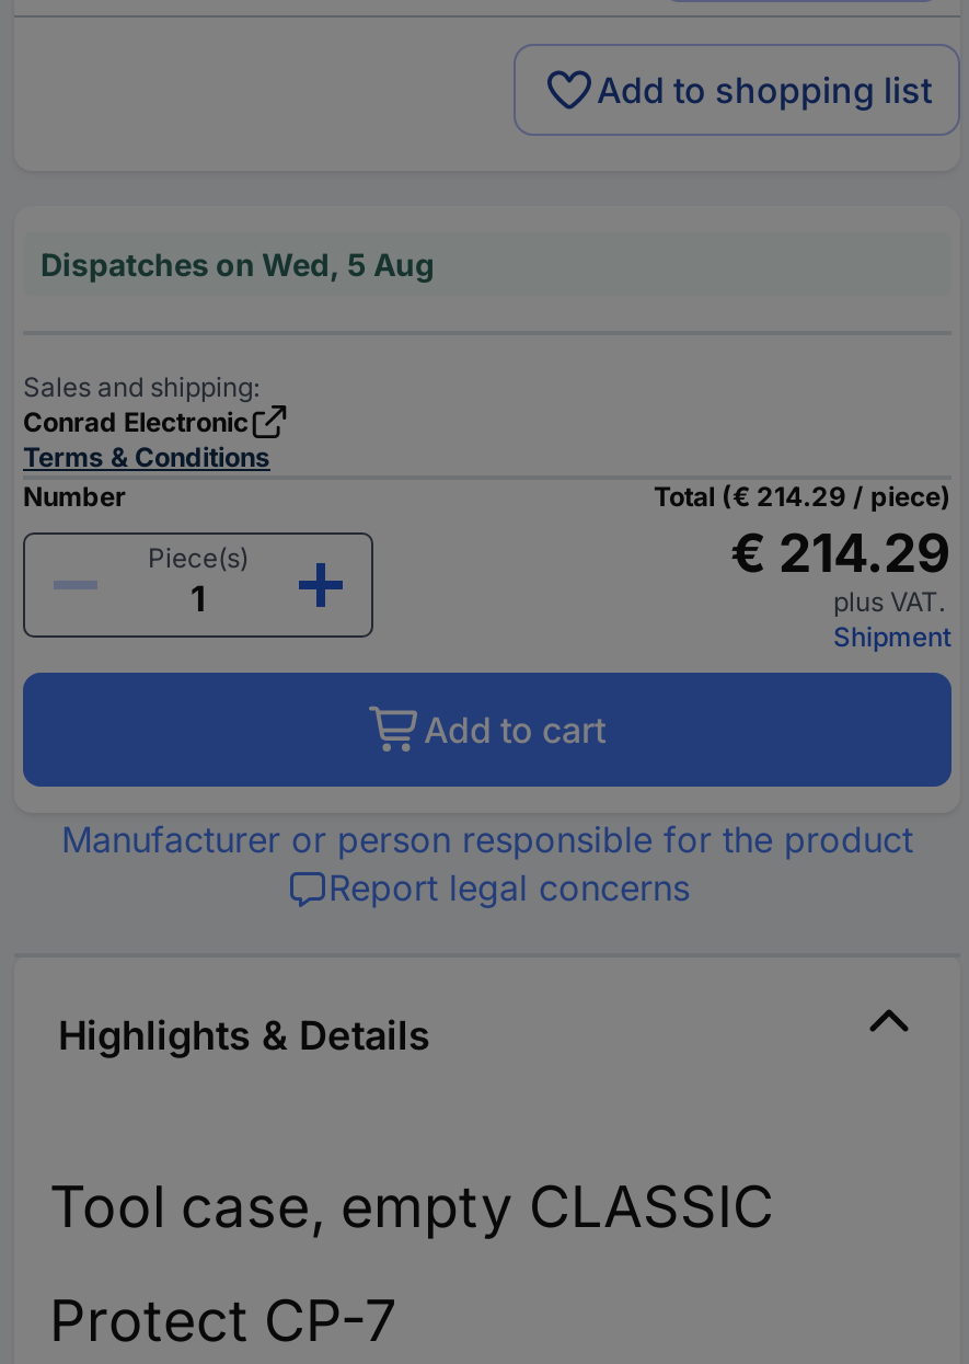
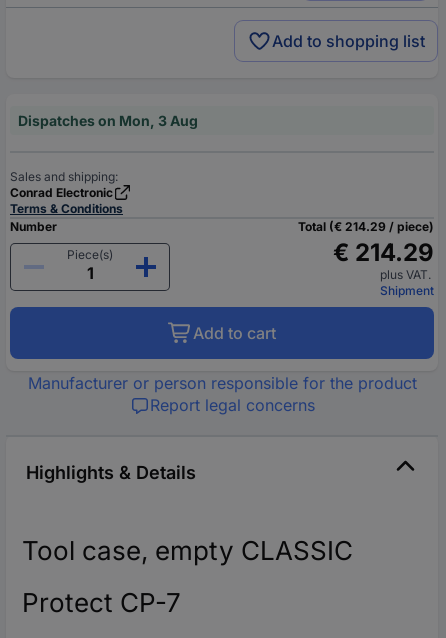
[41,246,435,283] Dispatches on Wed, 5 Aug -> [18,112,198,129] Dispatches on Mon, 3 Aug

